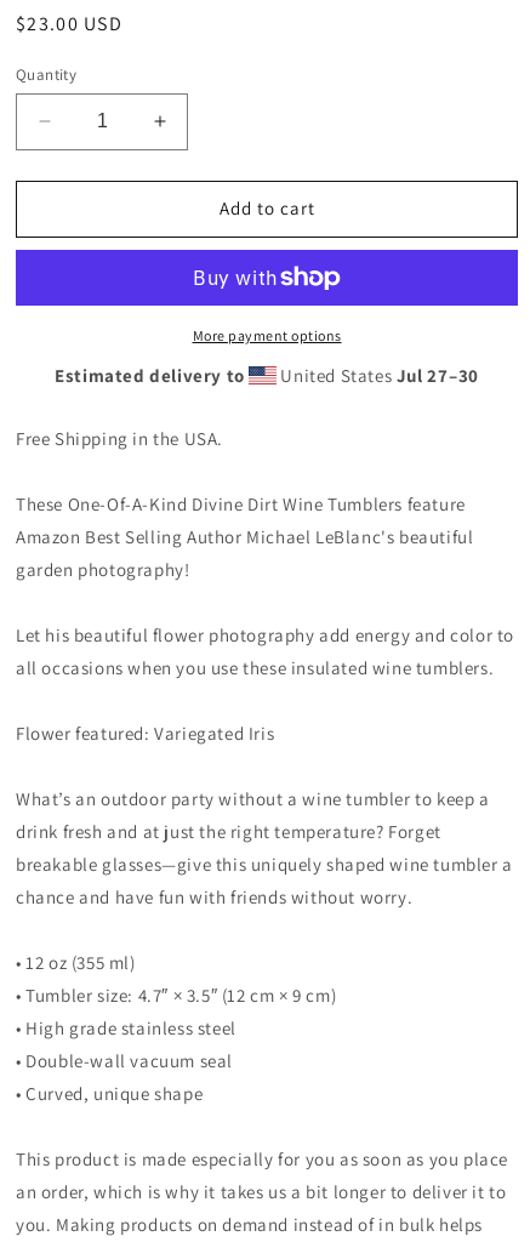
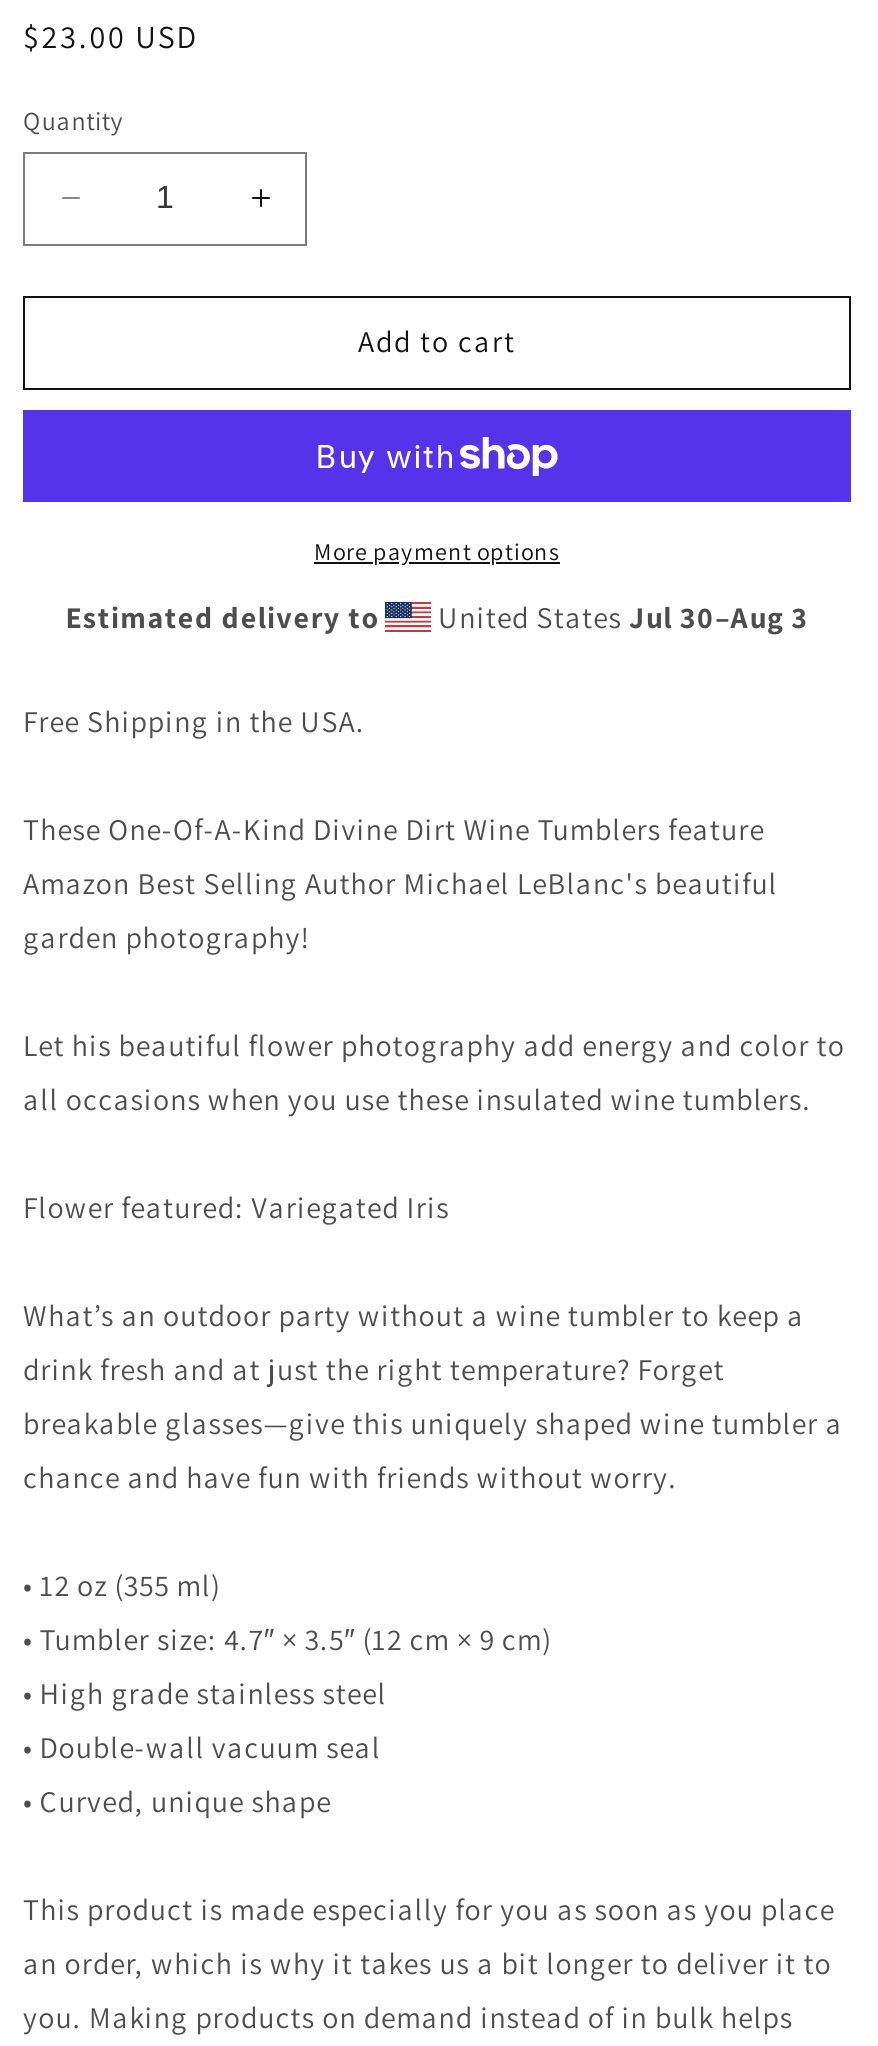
[276,364,479,387] United States Jul 27–30 -> [431,597,809,635] United States Jul 30–Aug 3

